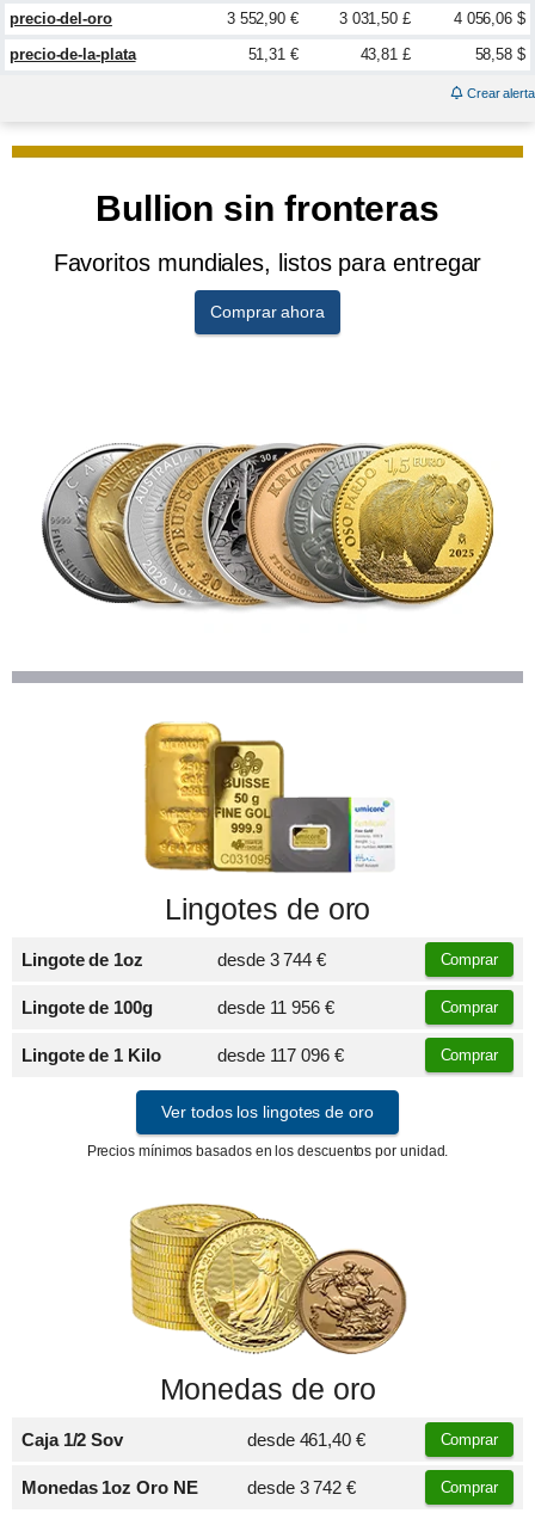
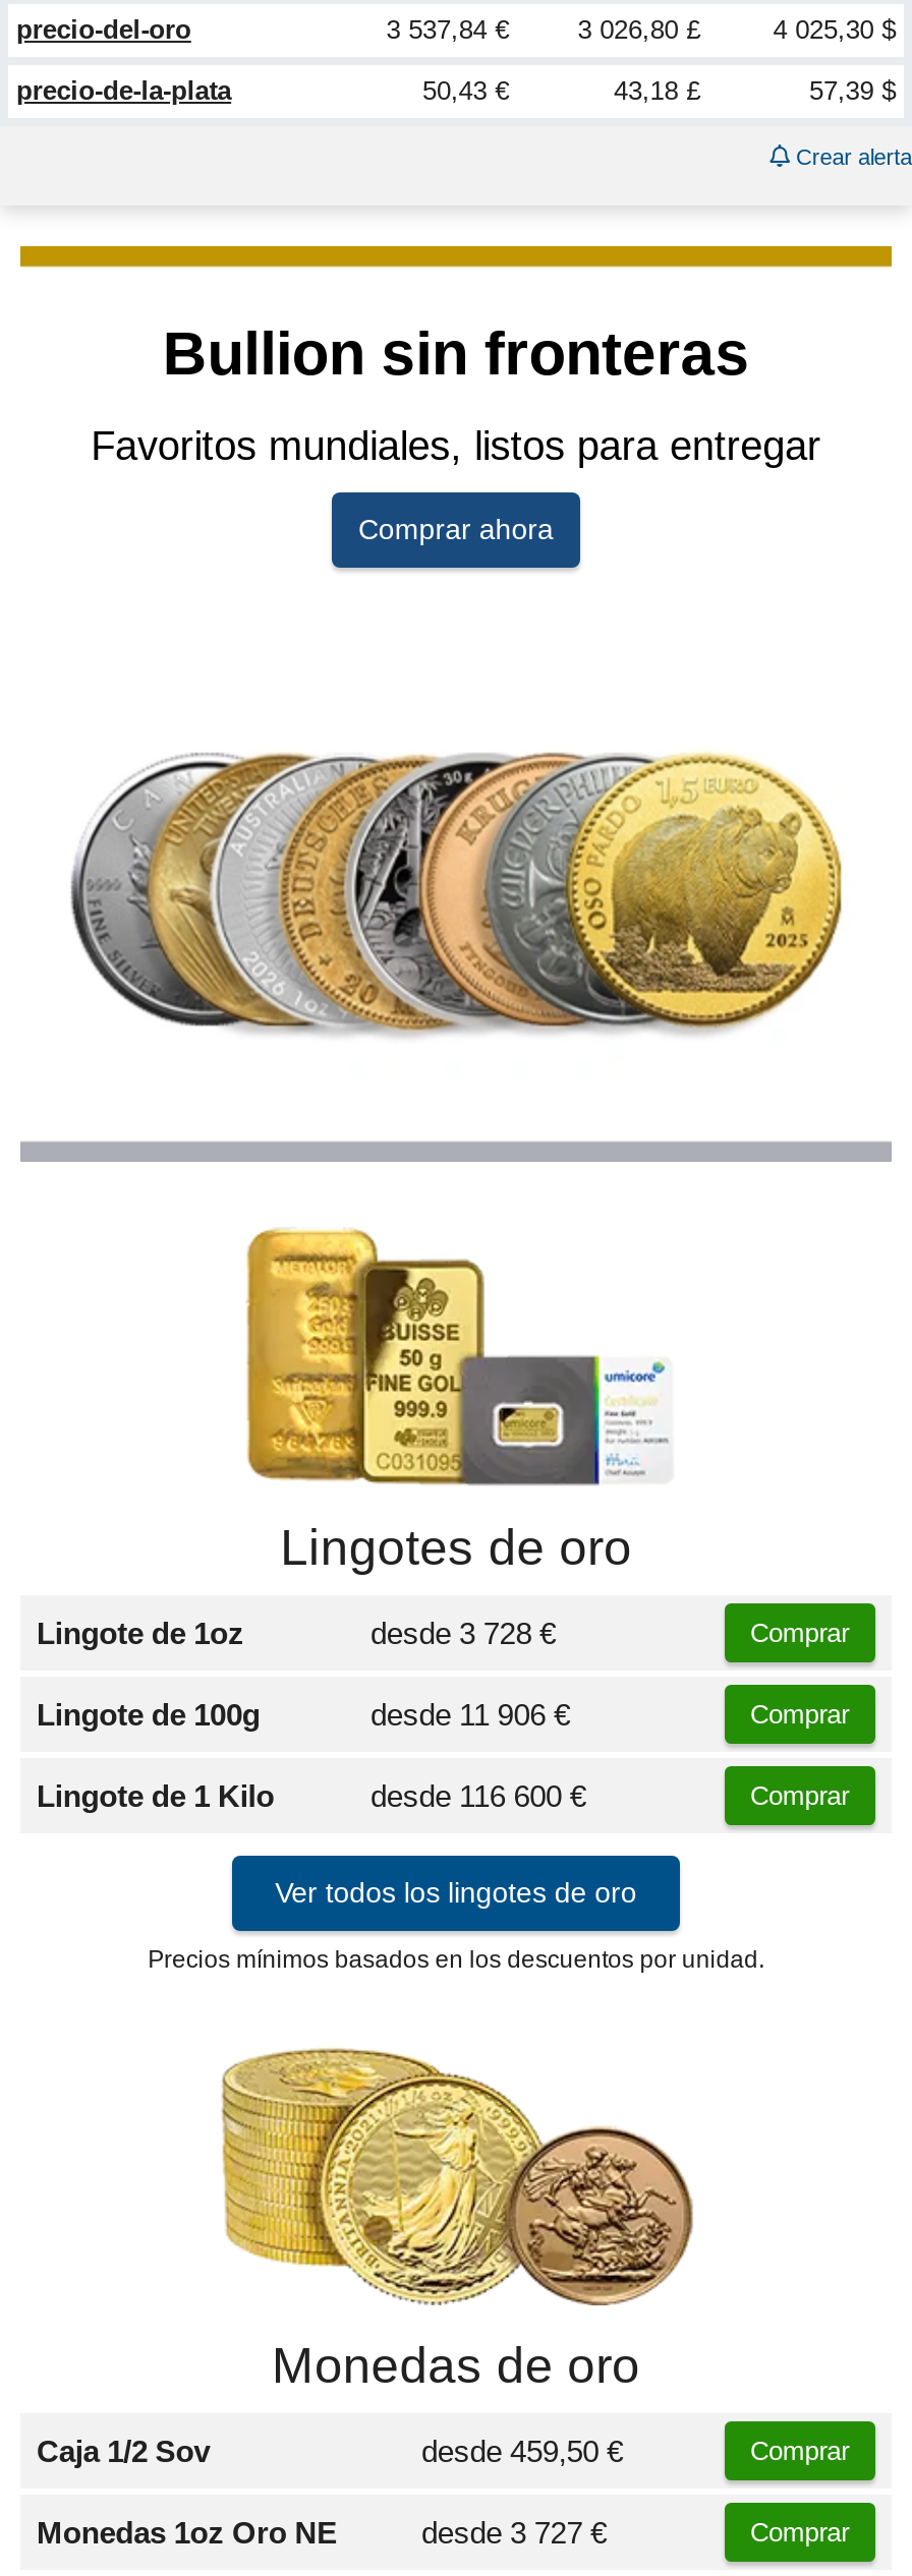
[227,10,299,28] 3 552,90 € -> [386,15,509,45] 3 537,84 €
[339,10,411,28] 3 031,50 £ -> [578,15,700,45] 3 026,80 £
[454,10,525,28] 4 056,06 $ -> [773,15,896,45] 4 025,30 $
[248,46,299,64] 51,31 € -> [422,76,509,106] 50,43 €
[360,46,411,64] 43,81 £ -> [614,76,700,106] 43,18 £
[475,46,525,64] 58,58 $ -> [809,76,896,106] 57,39 $
[217,949,326,969] desde 3 744 € -> [370,1615,556,1650] desde 3 728 €
[217,997,334,1017] desde 11 956 € -> [370,1696,570,1731] desde 11 906 €
[217,1045,344,1065] desde 117 096 € -> [370,1778,586,1812] desde 116 600 €
[247,1430,365,1450] desde 461,40 € -> [421,2434,623,2468] desde 459,50 €
[247,1477,356,1498] desde 3 742 € -> [421,2515,607,2550] desde 3 727 €

